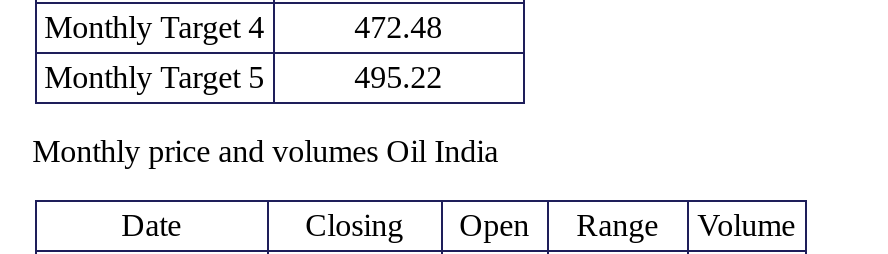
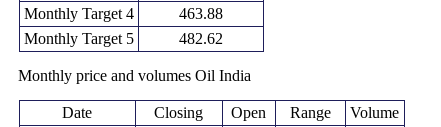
[354,9,442,43] 472.48 -> [179,5,223,22] 463.88
[354,59,442,93] 495.22 -> [179,30,223,47] 482.62

